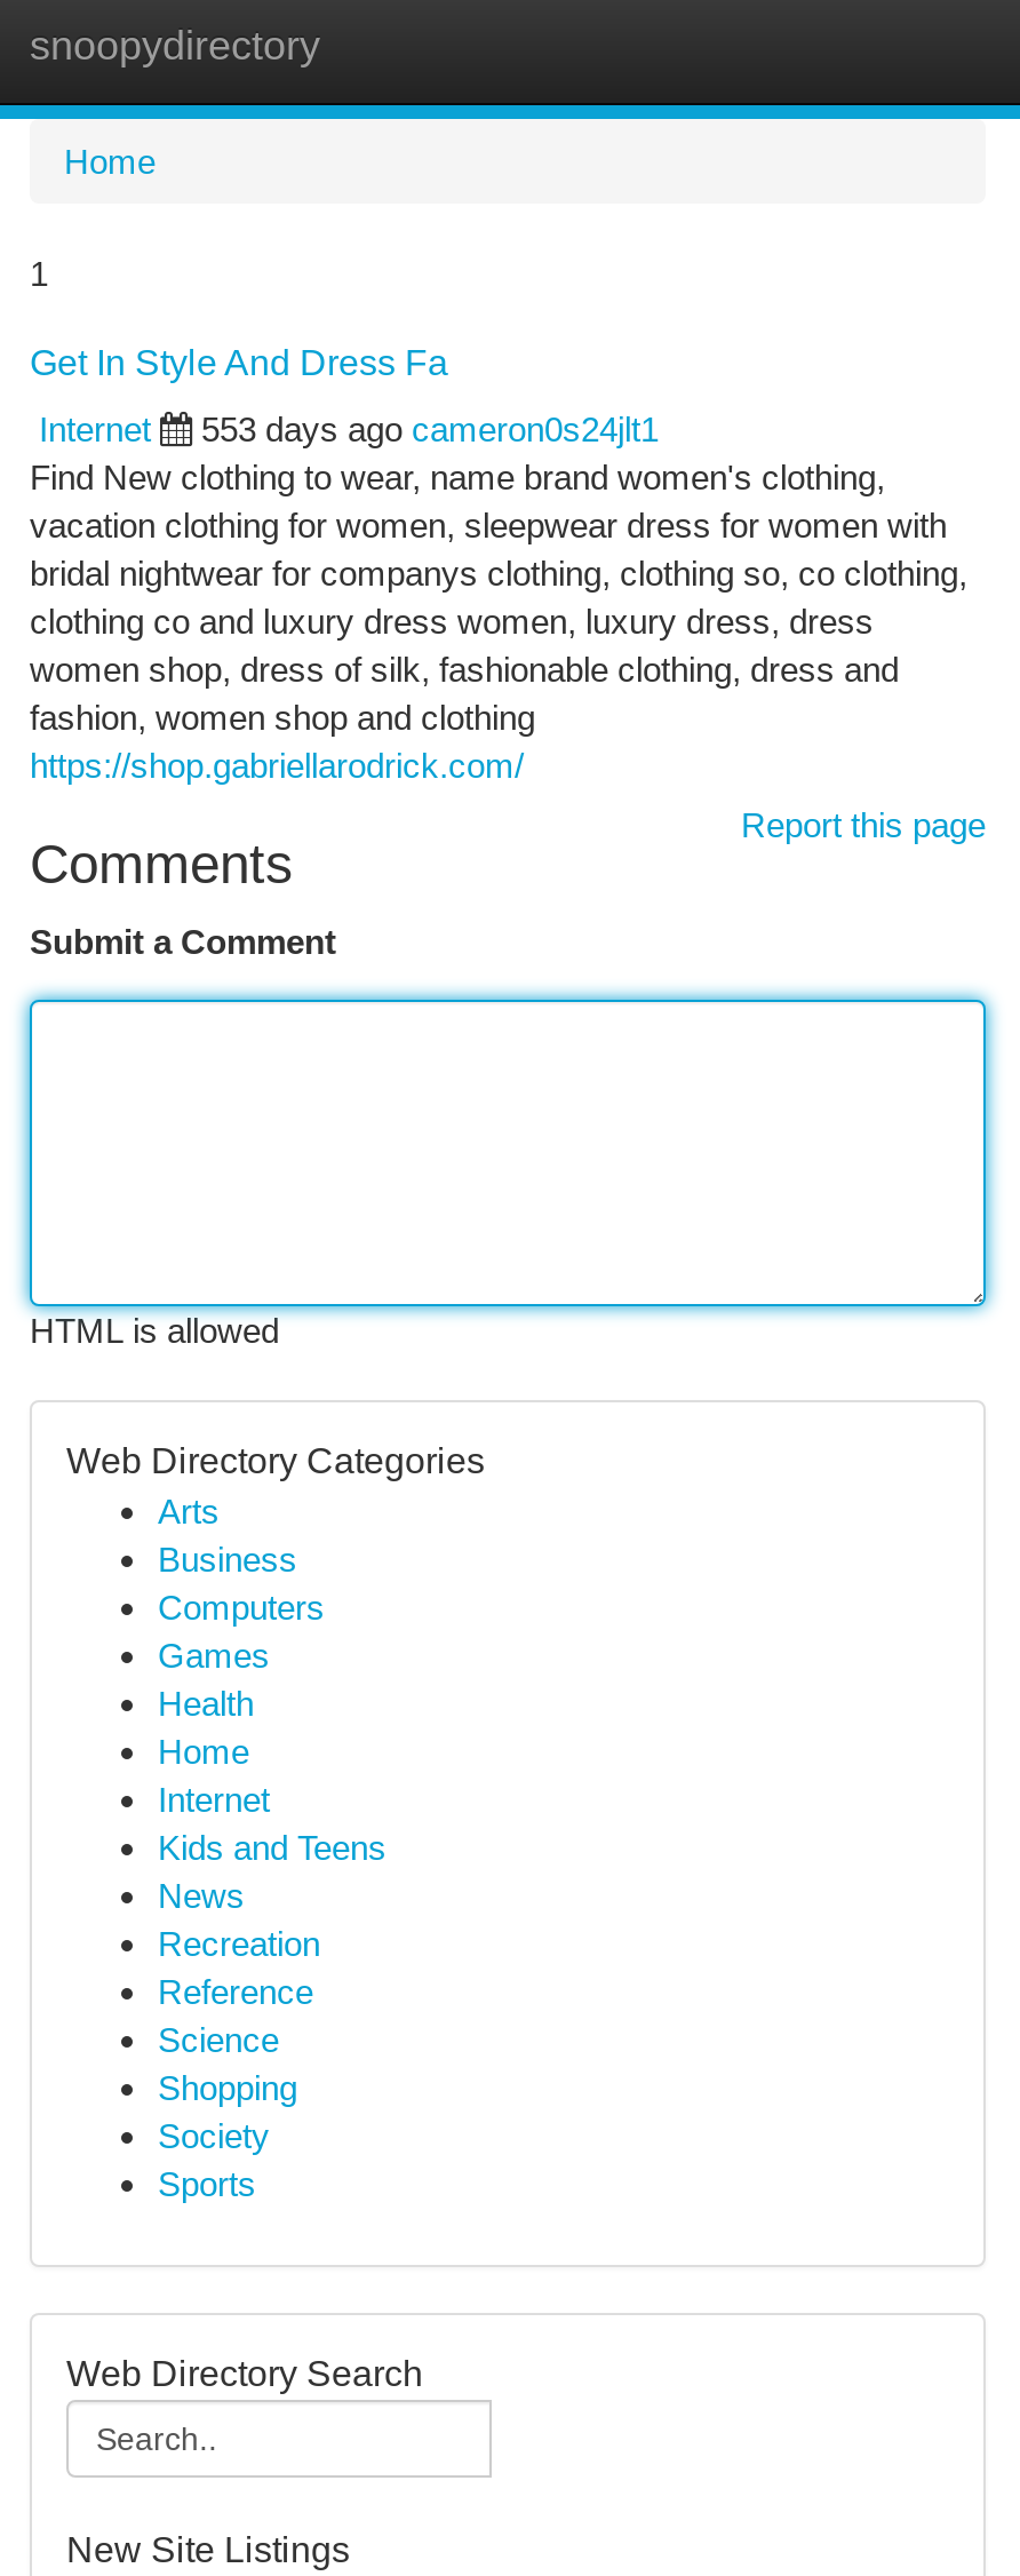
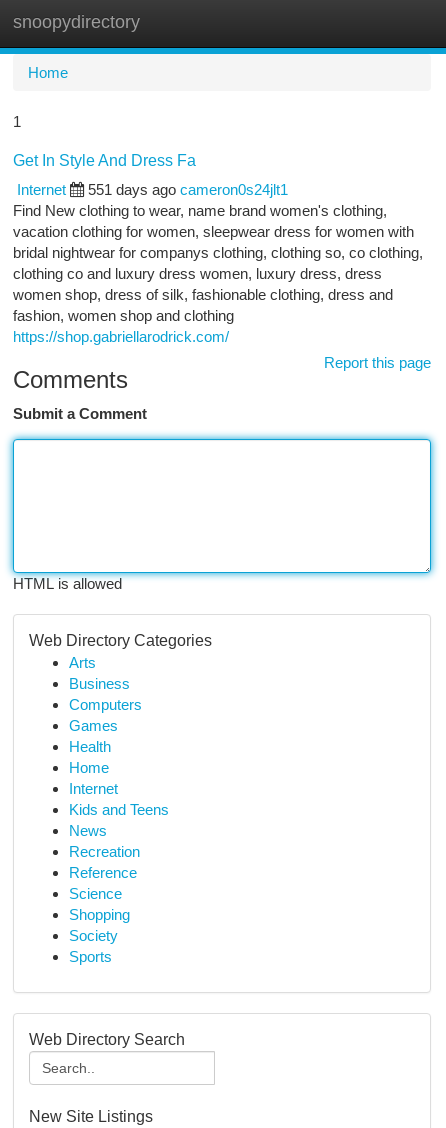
[201,410,659,448] 553 days ago cameron0s24jlt1 -> [88,181,288,198] 551 days ago cameron0s24jlt1

